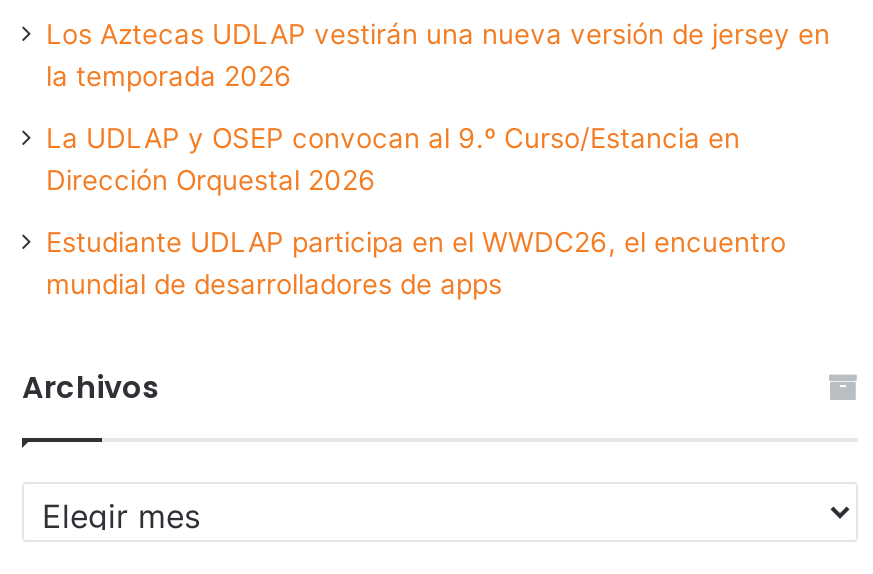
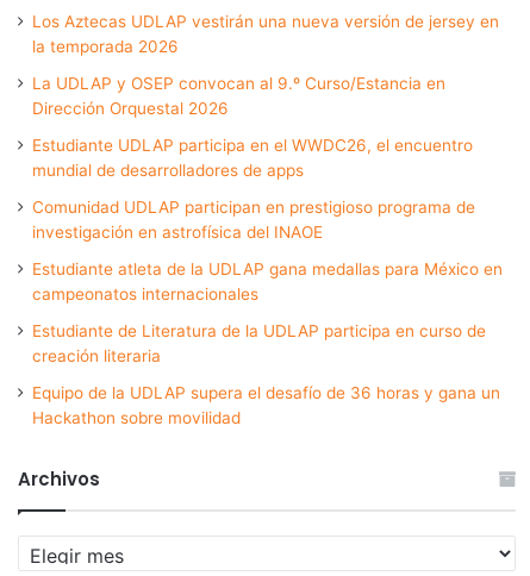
none -> [32,197,503,427] Comunidad UDLAP participan en prestigioso programa de | investigación en astrofísica del INAOE | Estudiante atleta de la UDLAP gana medallas para México en | campeonatos internacionales | Estudiante de Literatura de la UDLAP participa en curso de | creación literaria | Equipo de la UDLAP supera el desafío de 36 horas y gana un | Hackathon sobre movilidad

